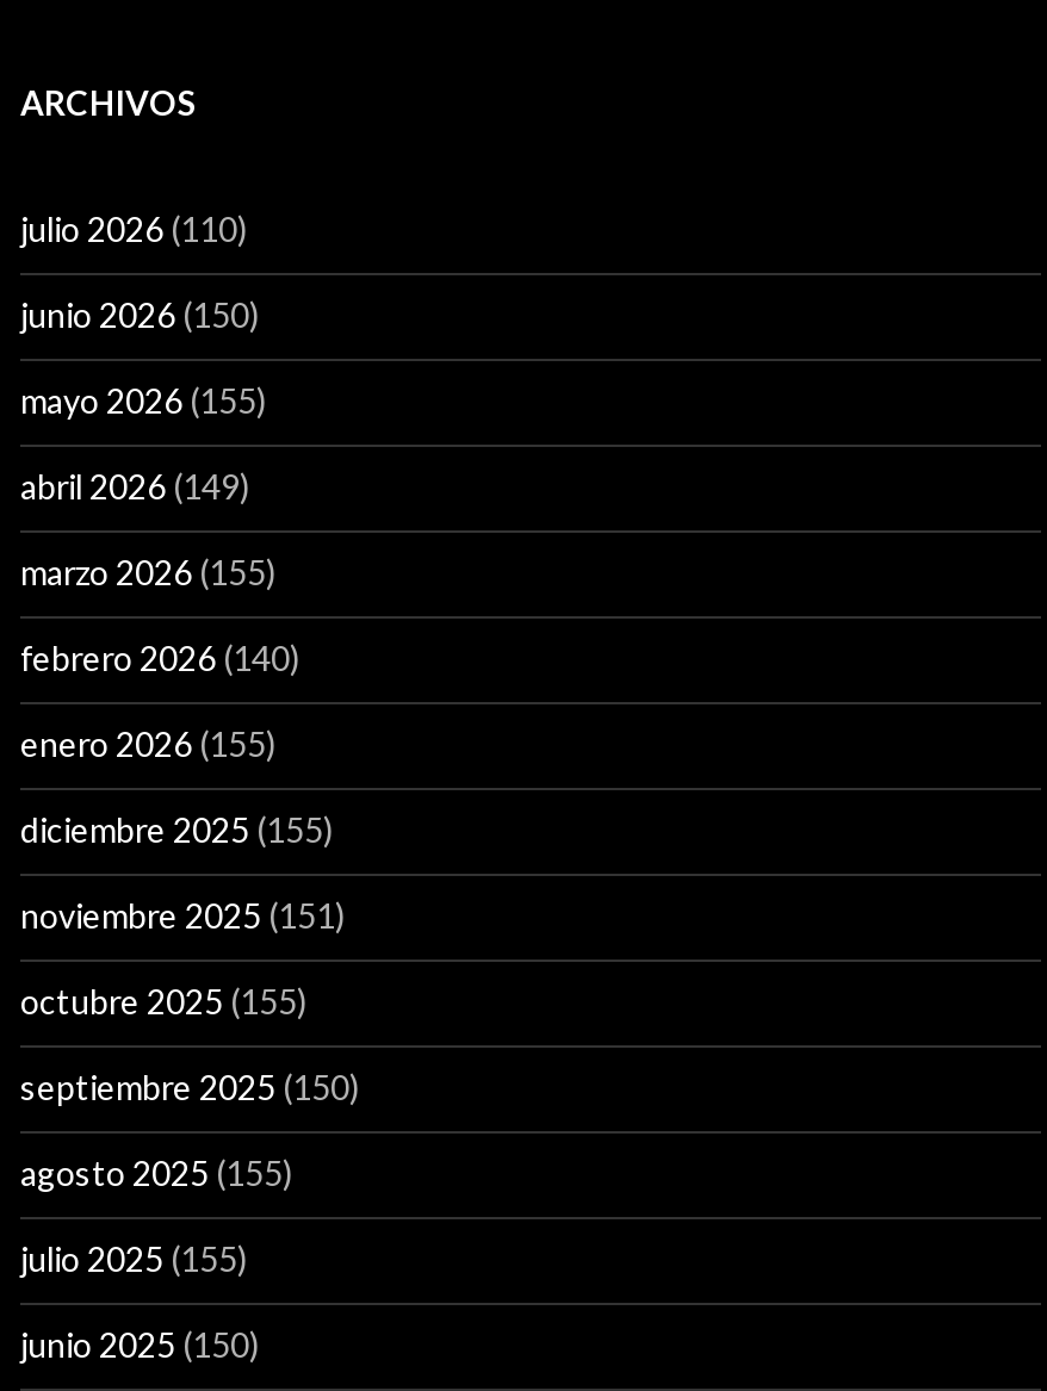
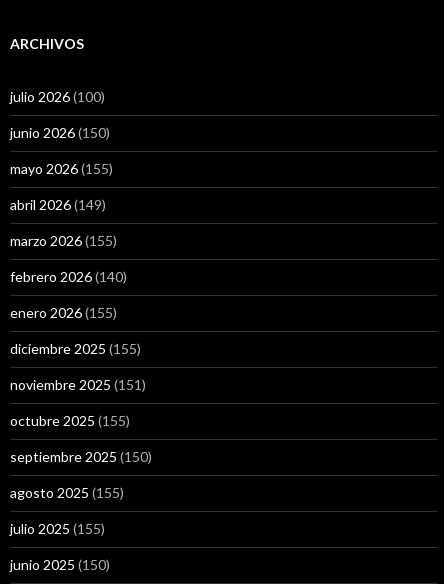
[20,209,247,249] julio 2026 (110) -> [10,88,105,105] julio 2026 (100)

